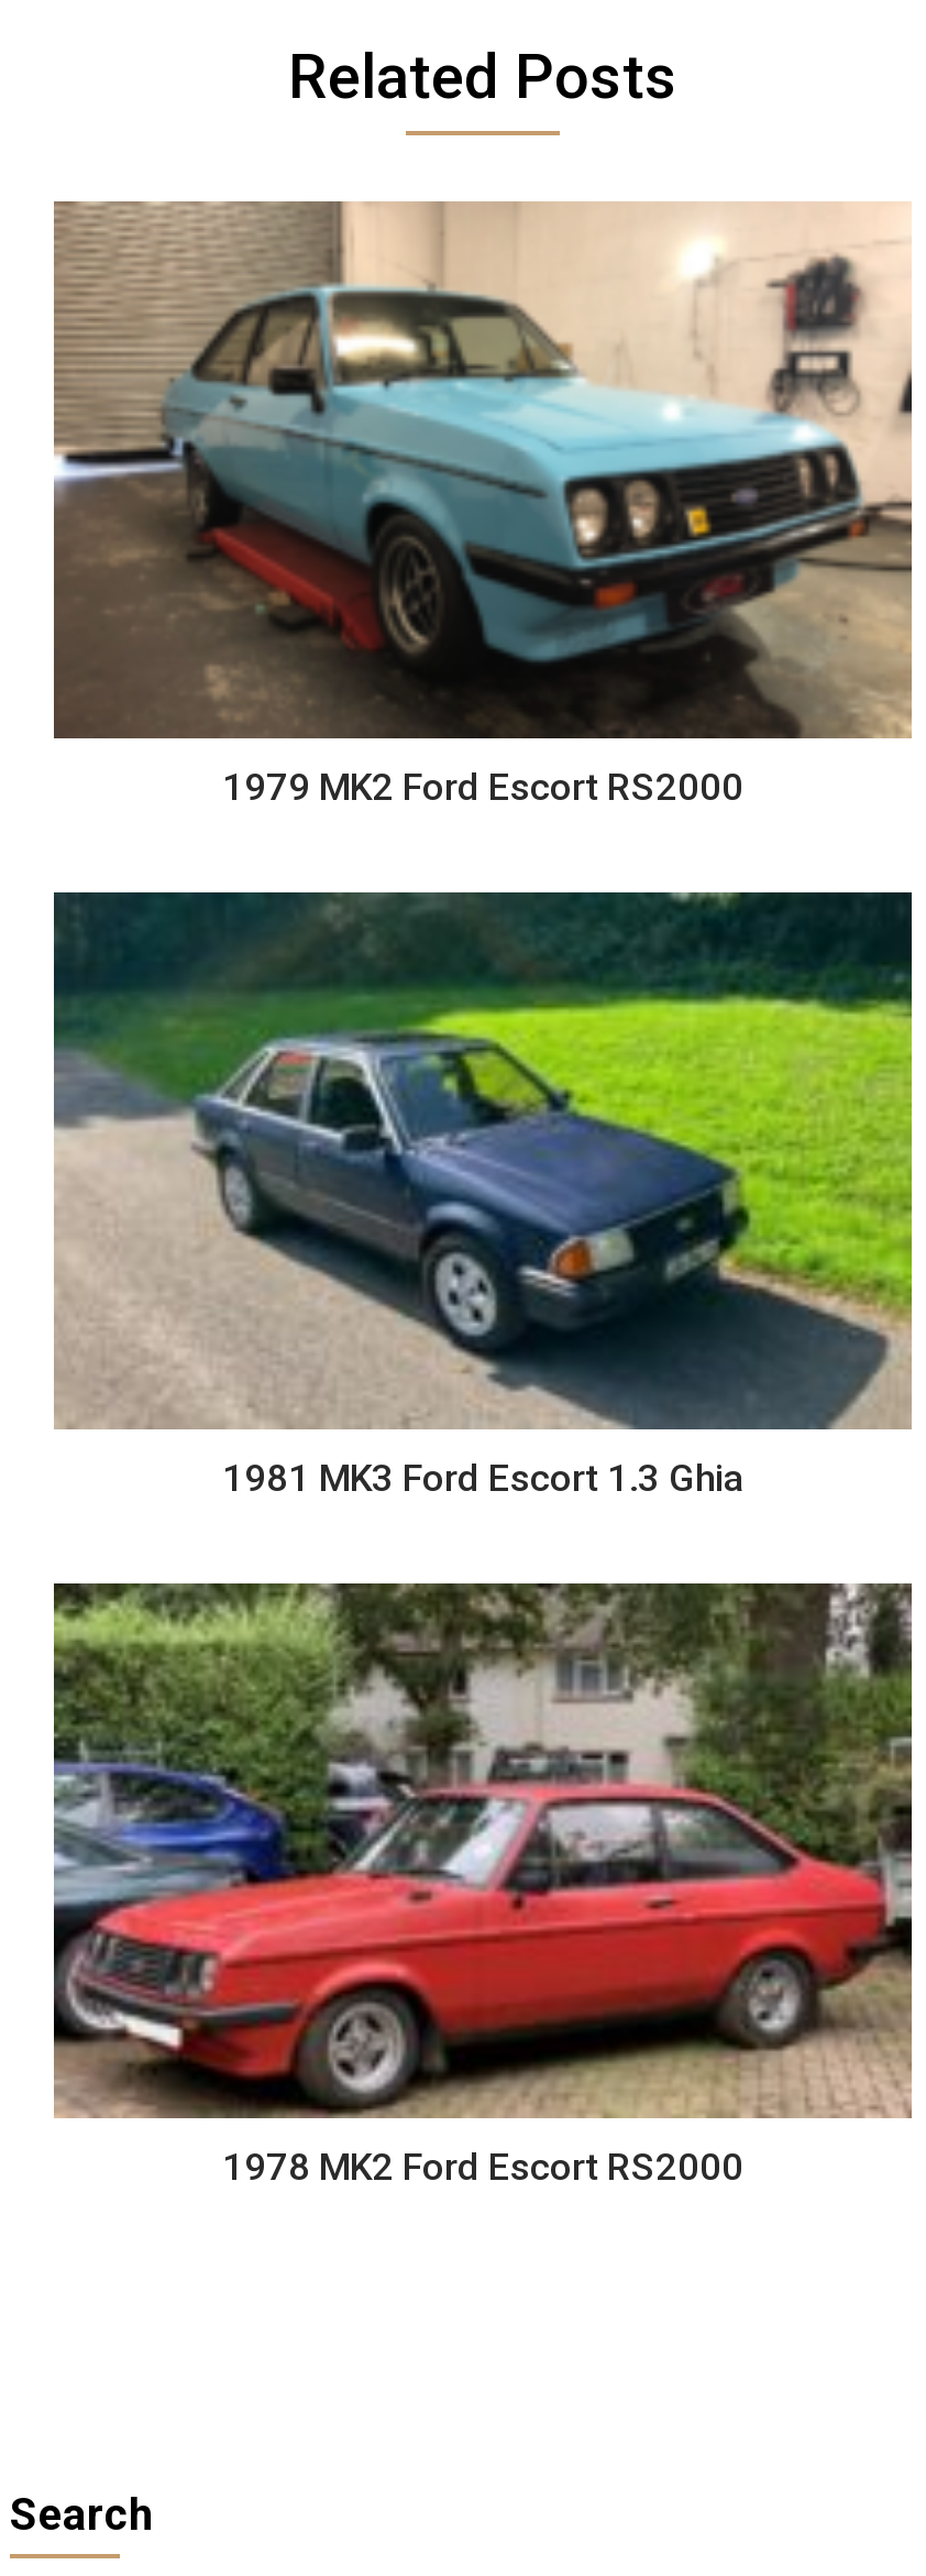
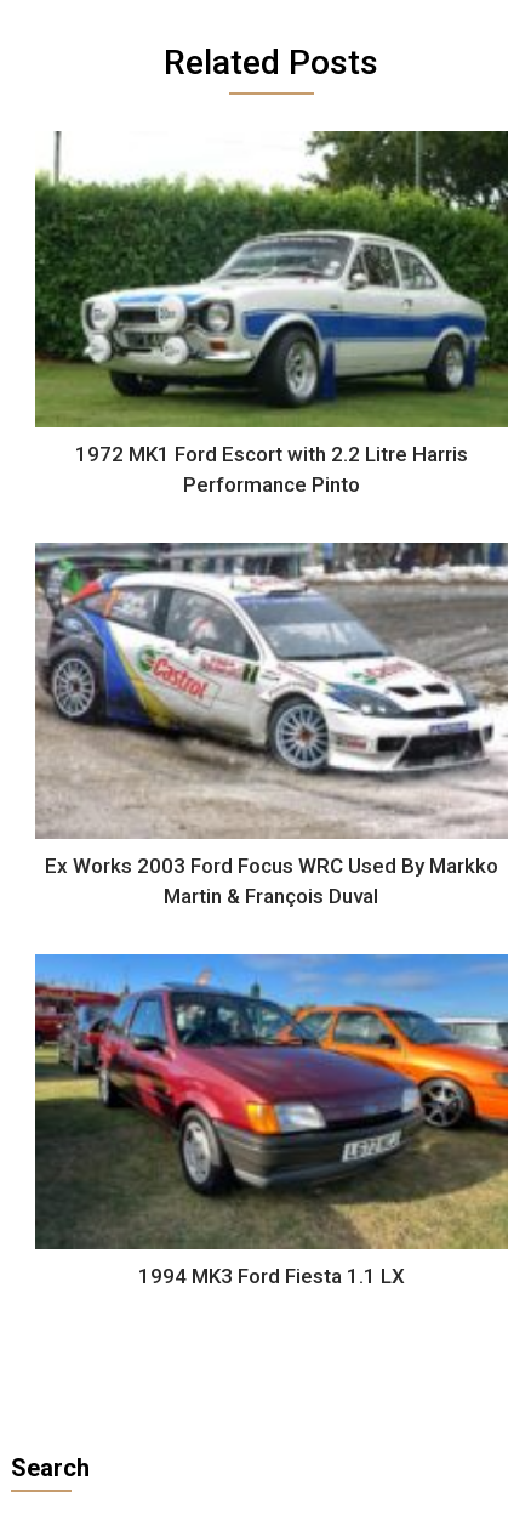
[52,199,914,809] [image] | 1979 MK2 Ford Escort RS2000 -> [34,130,509,496] [image] | 1972 MK1 Ford Escort with 2.2 Litre Harris | Performance Pinto
[52,890,914,1499] [image] | 1981 MK3 Ford Escort 1.3 Ghia -> [34,541,509,908] [image] | Ex Works 2003 Ford Focus WRC Used By Markko | Martin & François Duval
[52,1581,914,2190] [image] | 1978 MK2 Ford Escort RS2000 -> [34,953,509,1289] [image] | 1994 MK3 Ford Fiesta 1.1 LX

